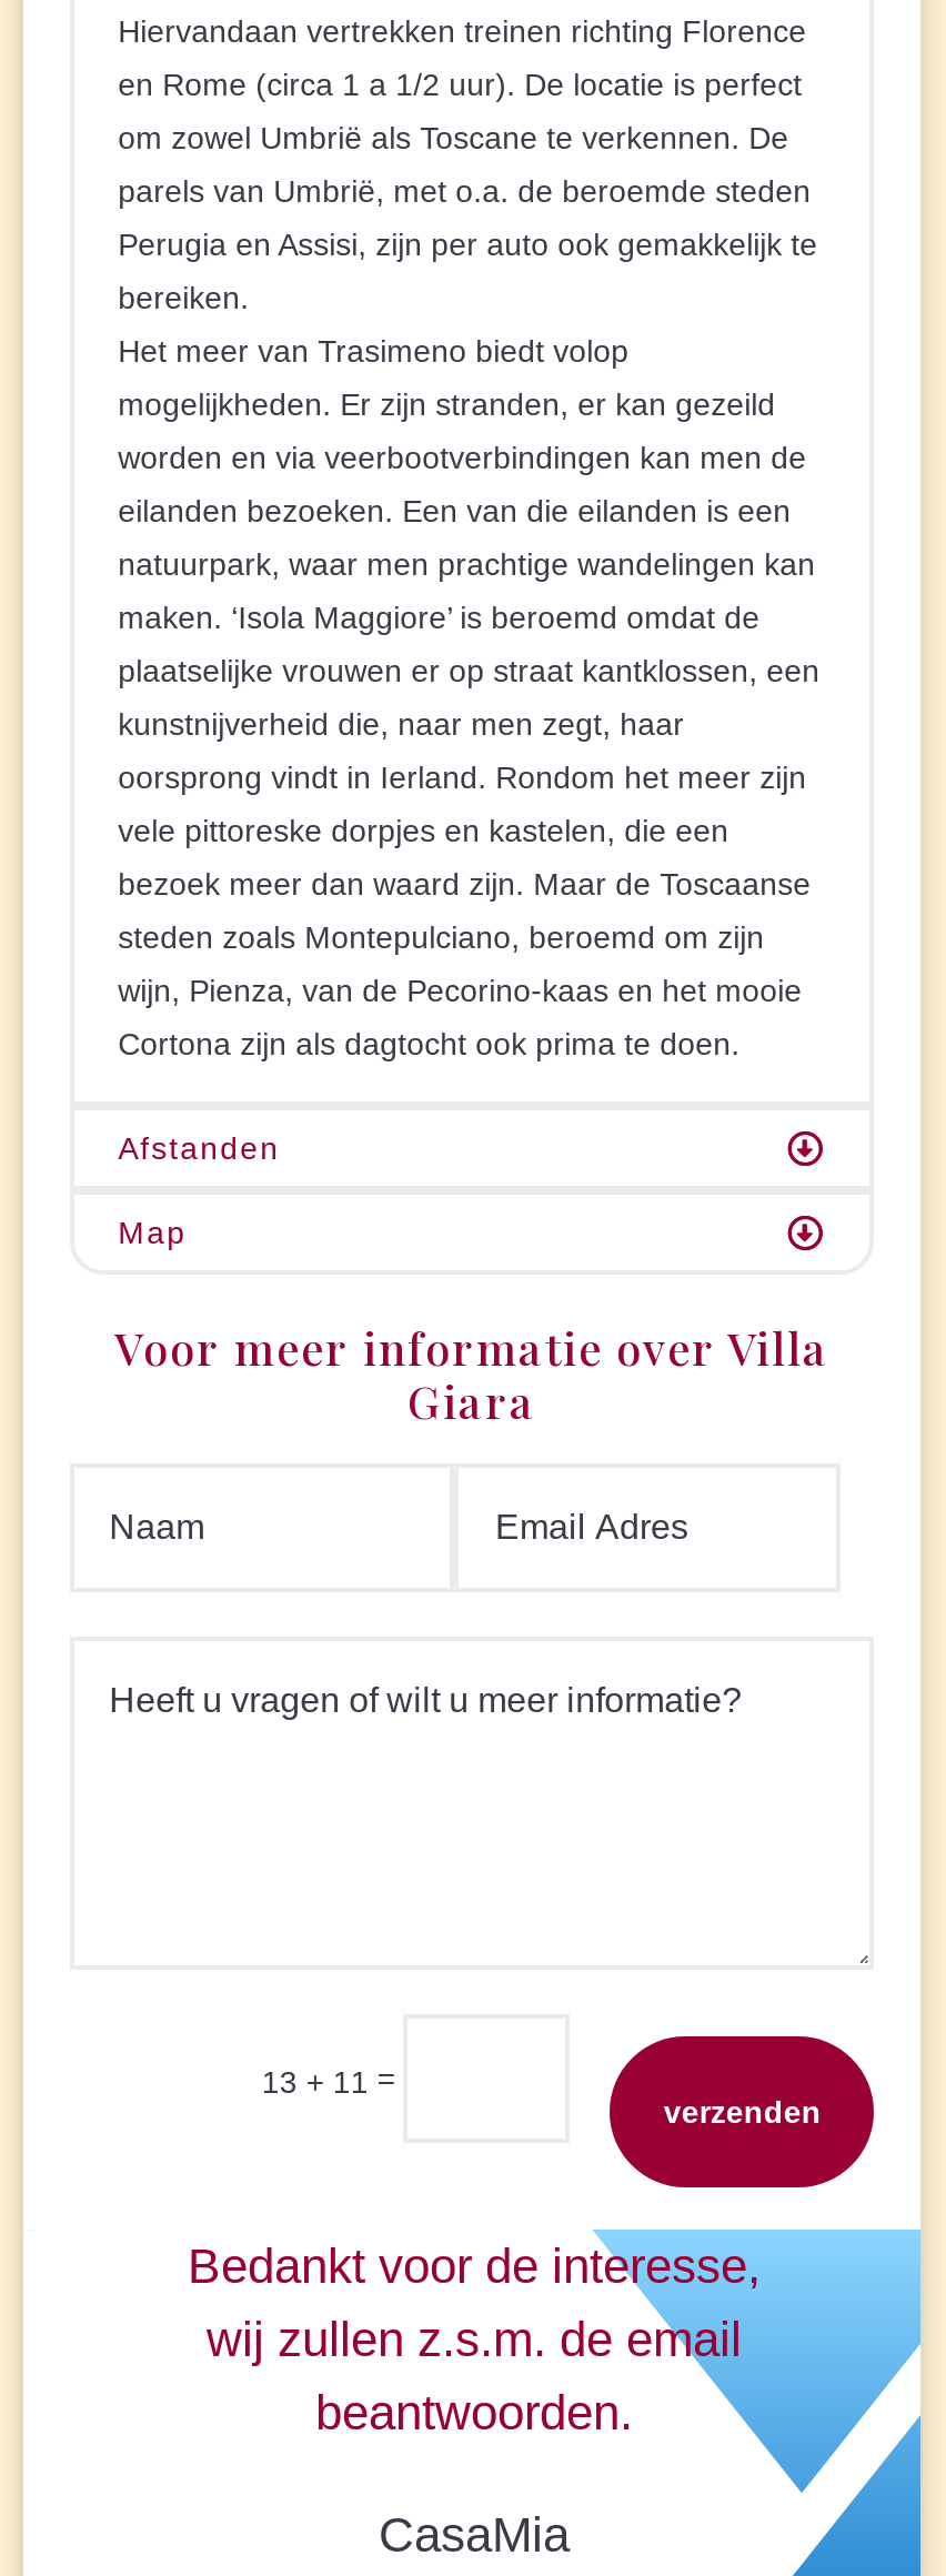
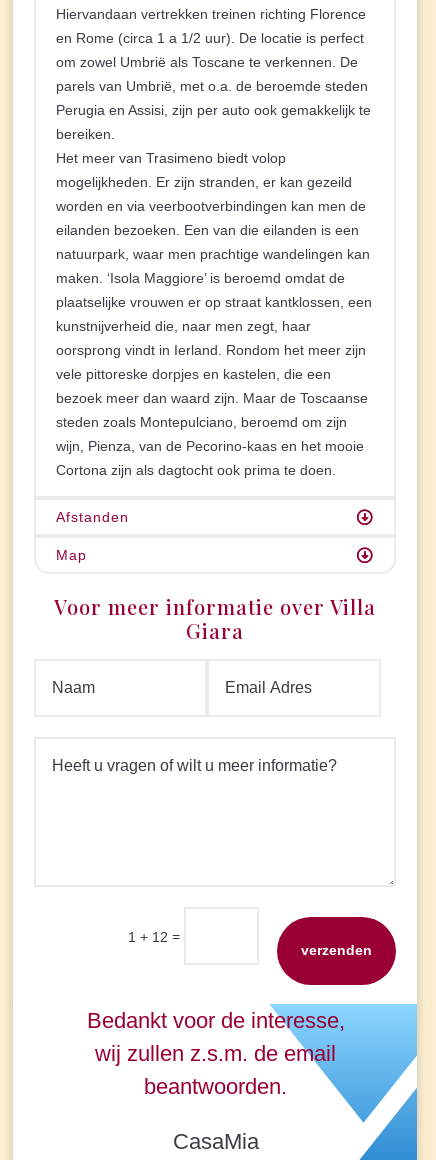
[262,2061,404,2099] 13 + 11 = -> [128,928,184,945] 1 + 12 =

